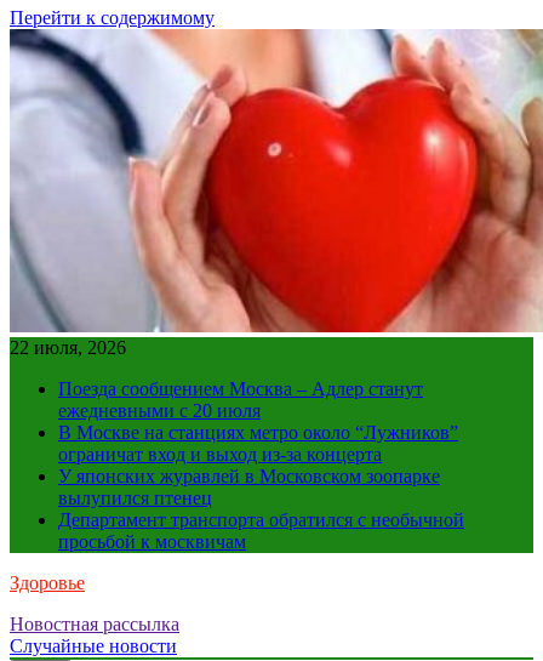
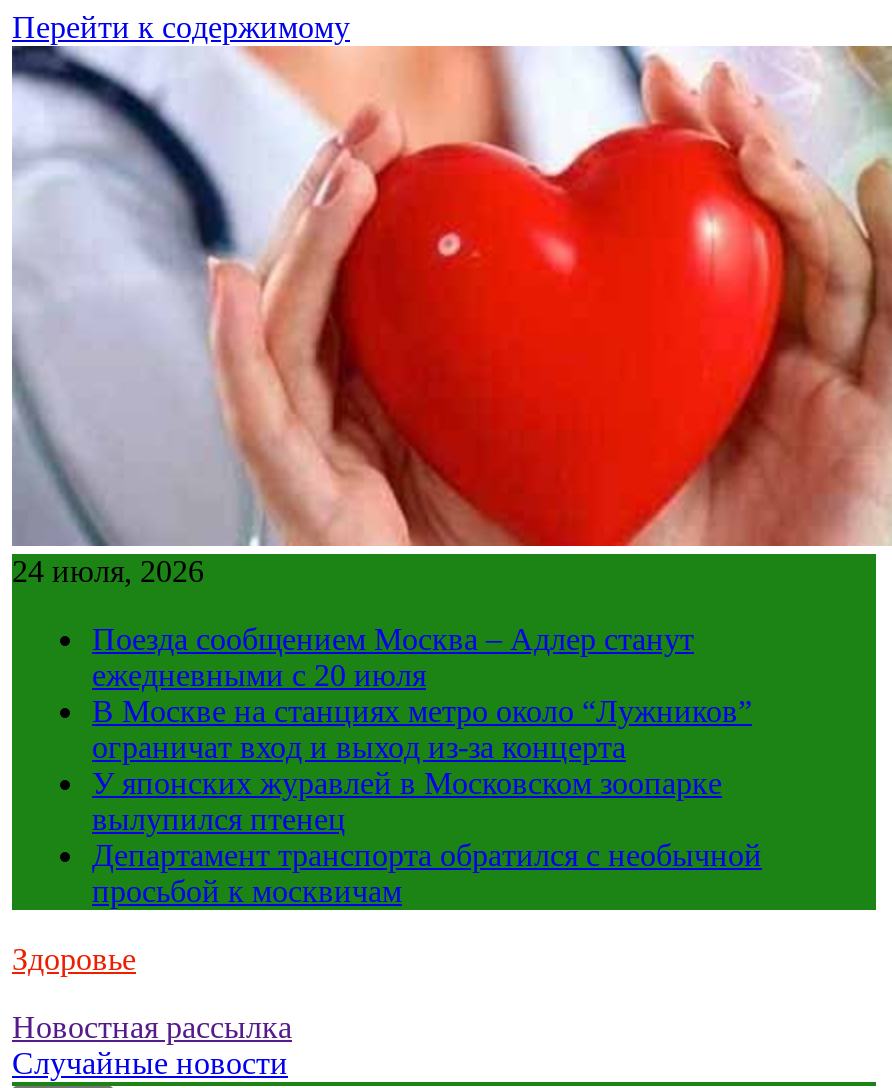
[10,337,126,358] 22 июля, 2026 -> [12,554,204,588] 24 июля, 2026

